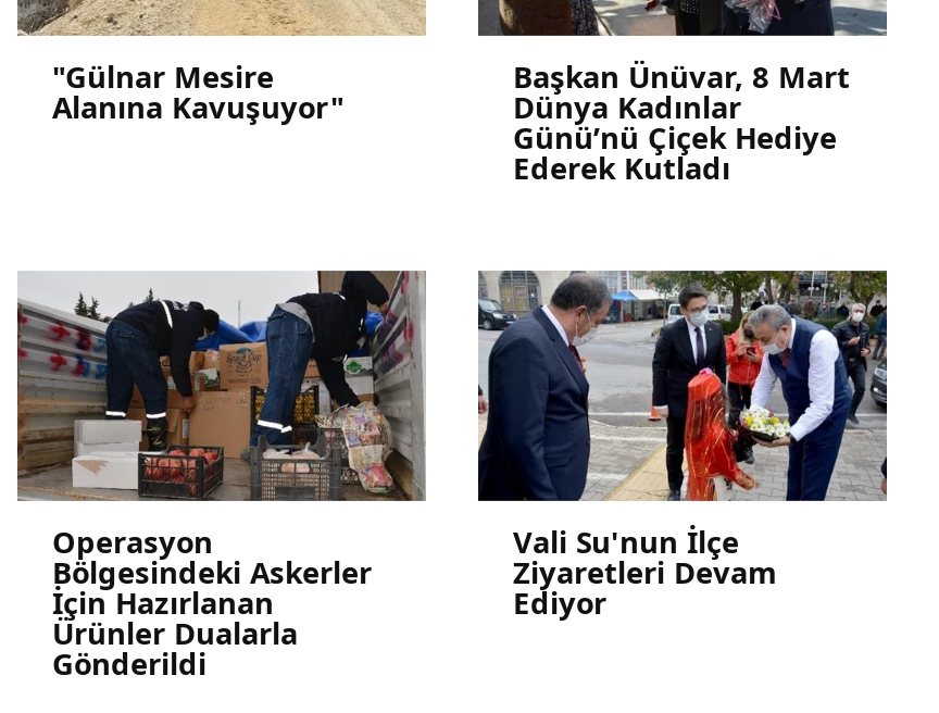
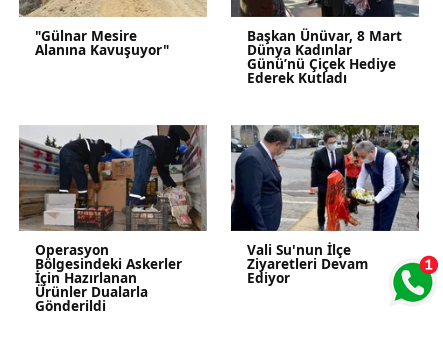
none -> [392,255,439,303] [image]

